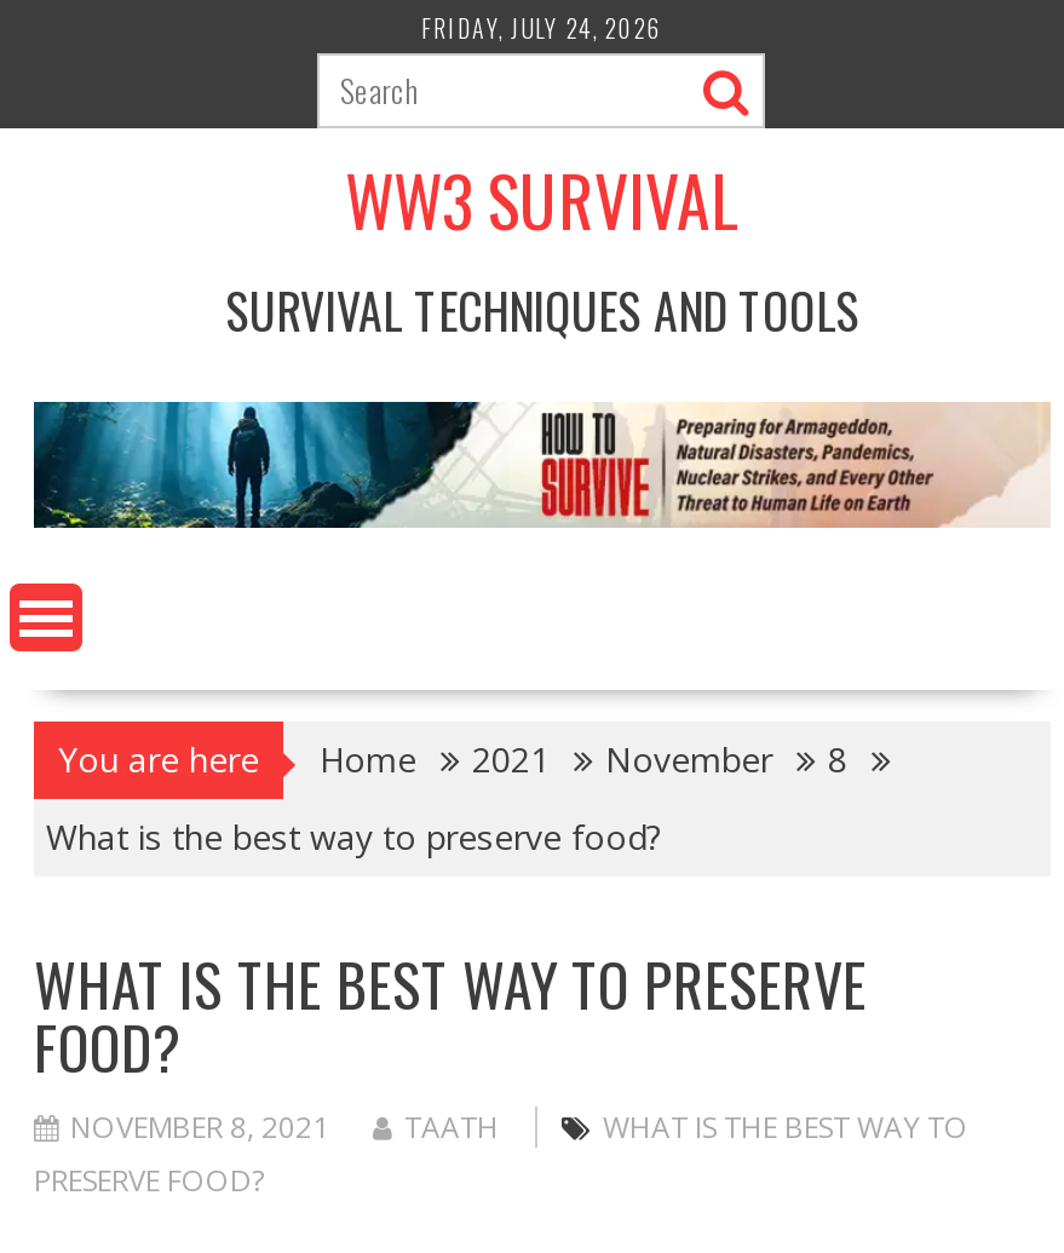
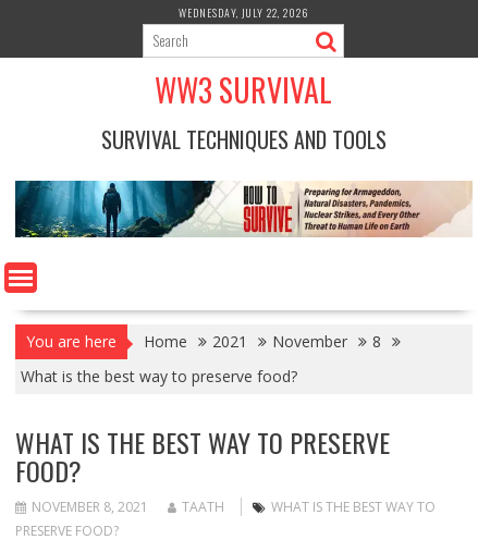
[421,10,663,46] FRIDAY, JULY 24, 2026 -> [179,4,309,21] WEDNESDAY, JULY 22, 2026

